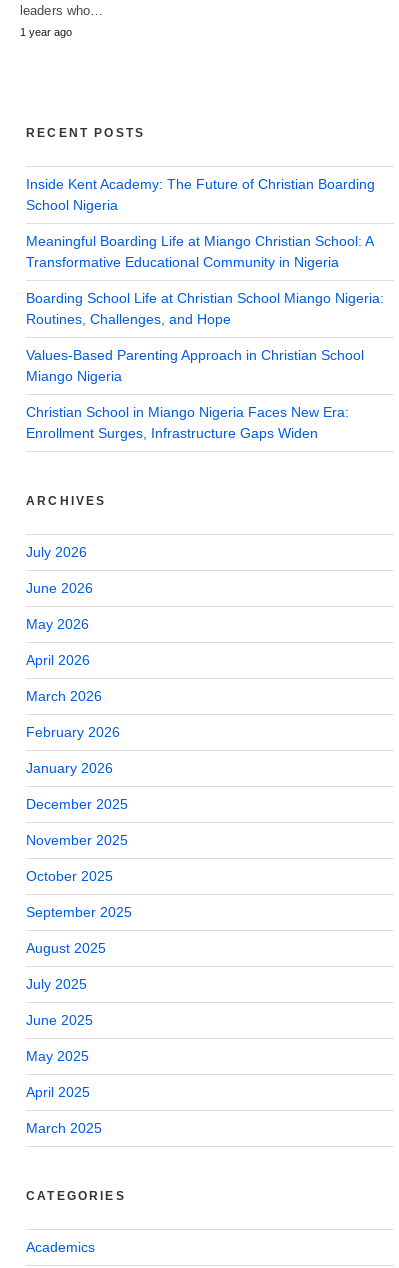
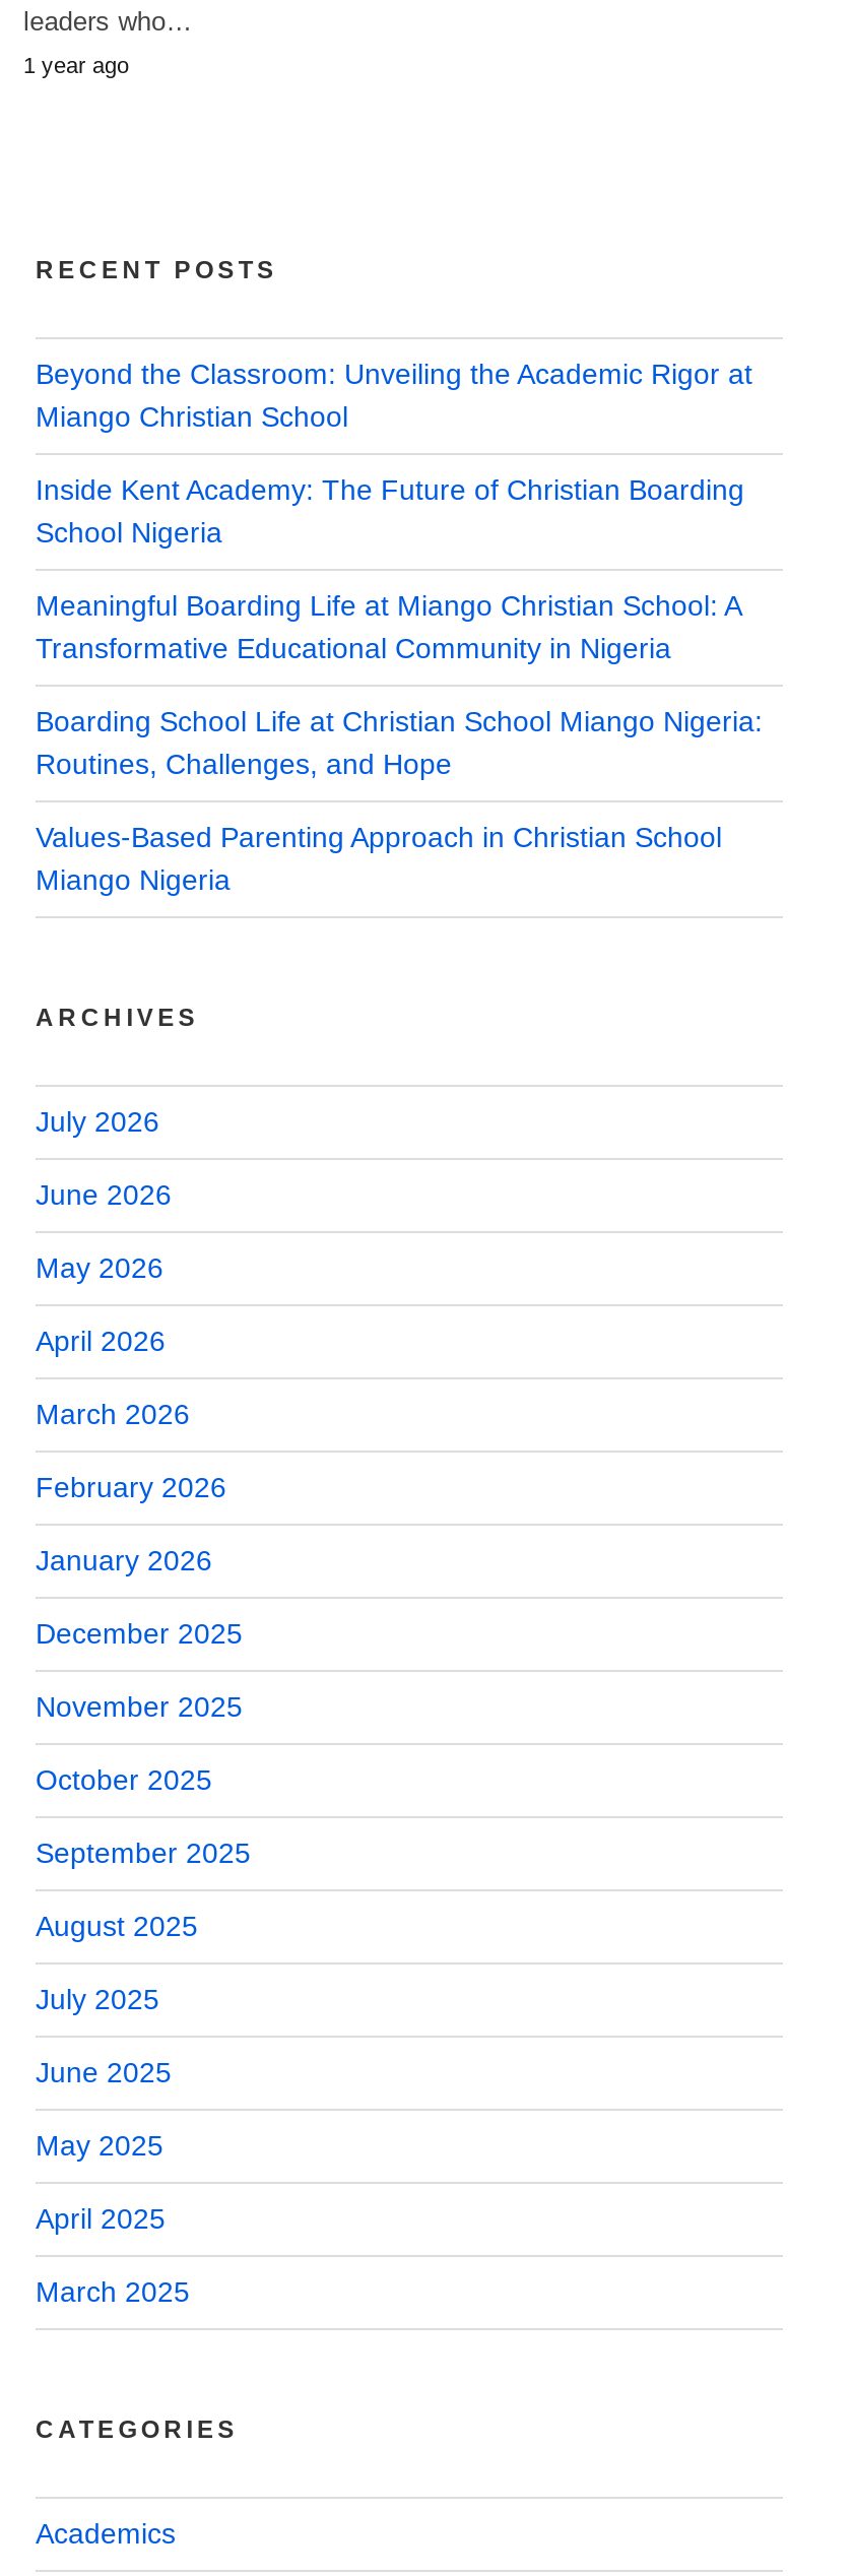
none -> [36,358,752,433] Beyond the Classroom: Unveiling the Academic Rigor at | Miango Christian School
moved [26,176,384,384] -> [36,474,763,896]: Inside Kent Academy: The Future of Christian Boarding | School Nigeria | Meaningful Boarding Life at Miango Christian School: A | Transformative Educational Community in Nigeria | Boarding School Life at Christian School Miango Nigeria: | Routines, Challenges, and Hope | Values-Based Parenting Approach in Christian School | Miango Nigeria
[26,404,349,441] Christian School in Miango Nigeria Faces New Era: | Enrollment Surges, Infrastructure Gaps Widen -> none

